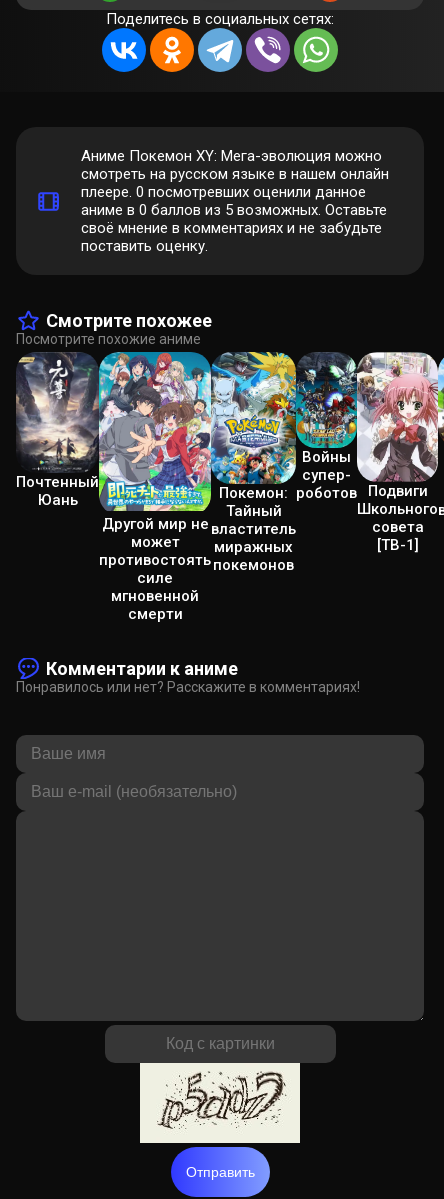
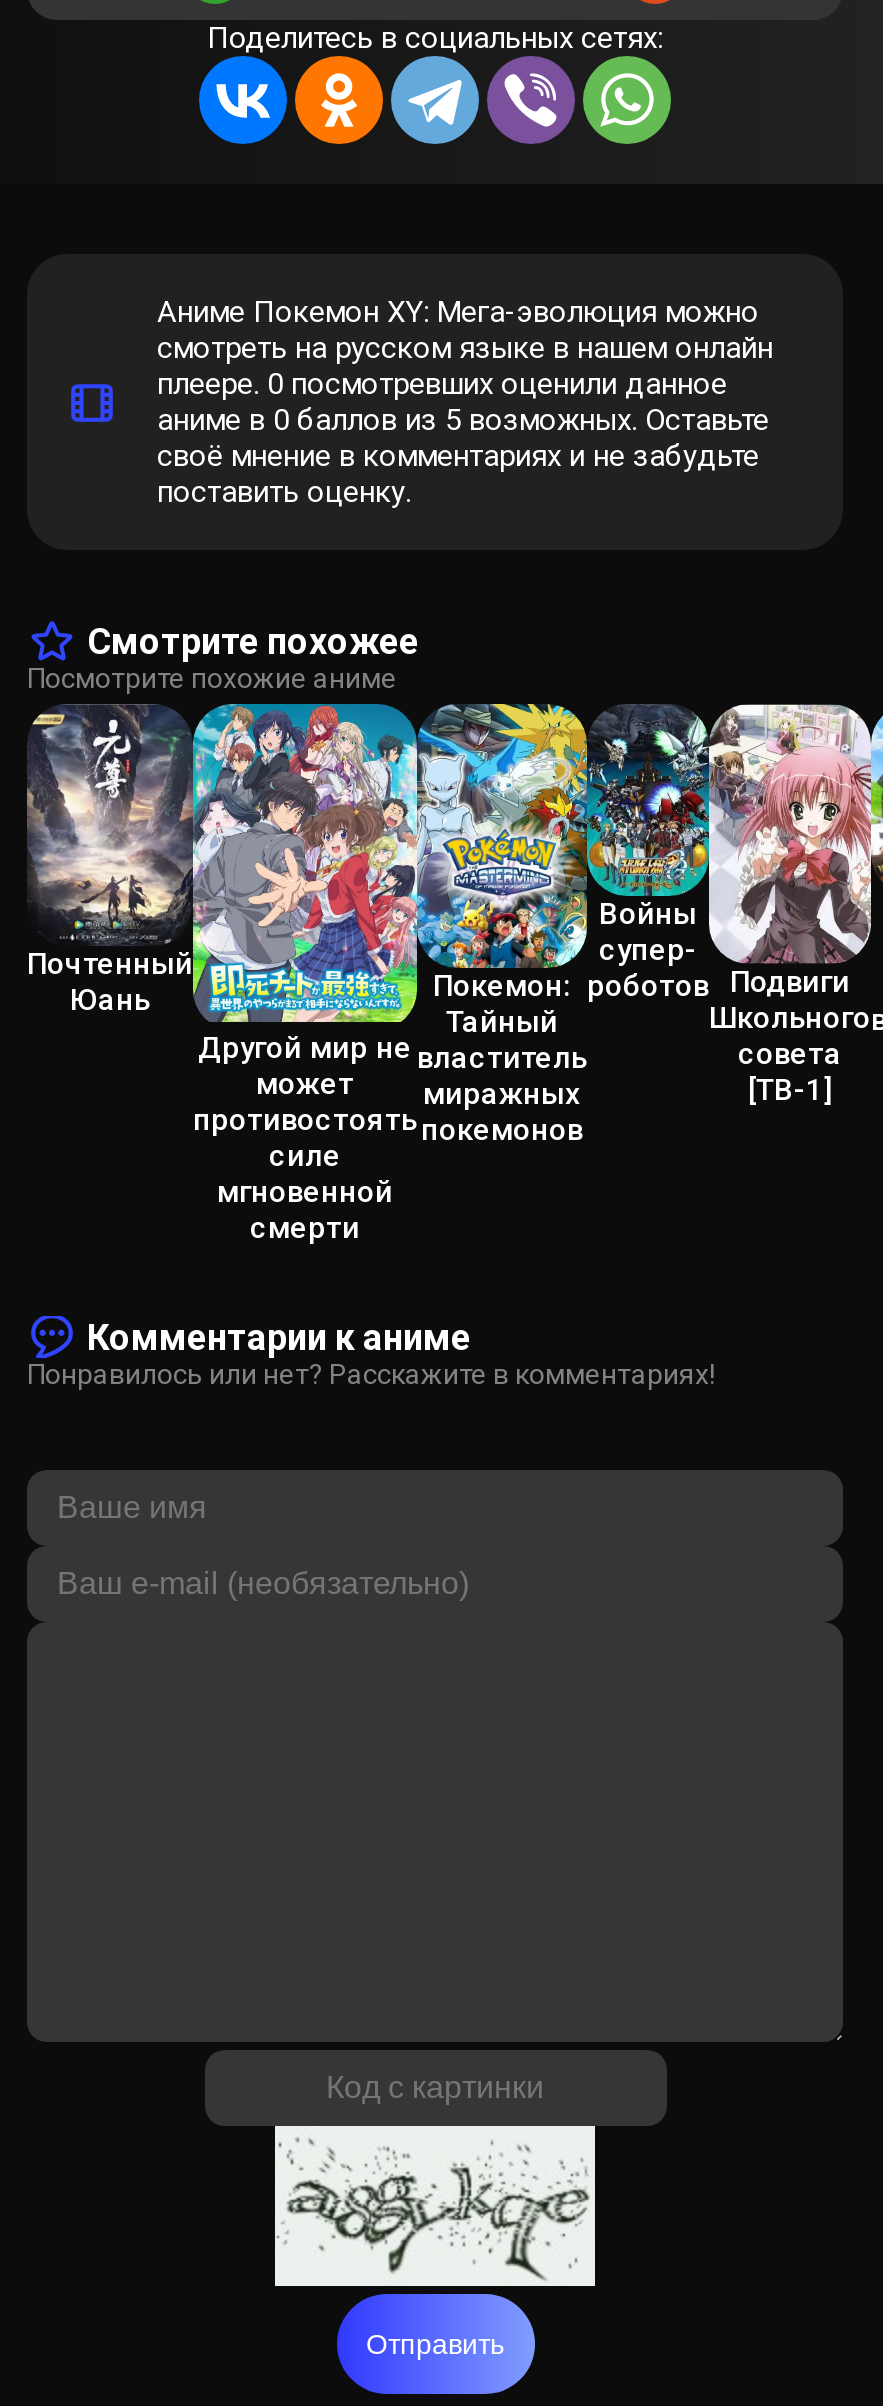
[146,1071,297,1139] [image] -> [285,2138,589,2280] [image]

